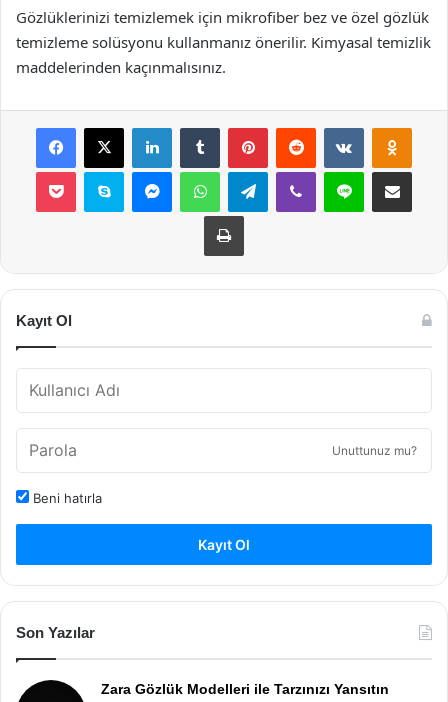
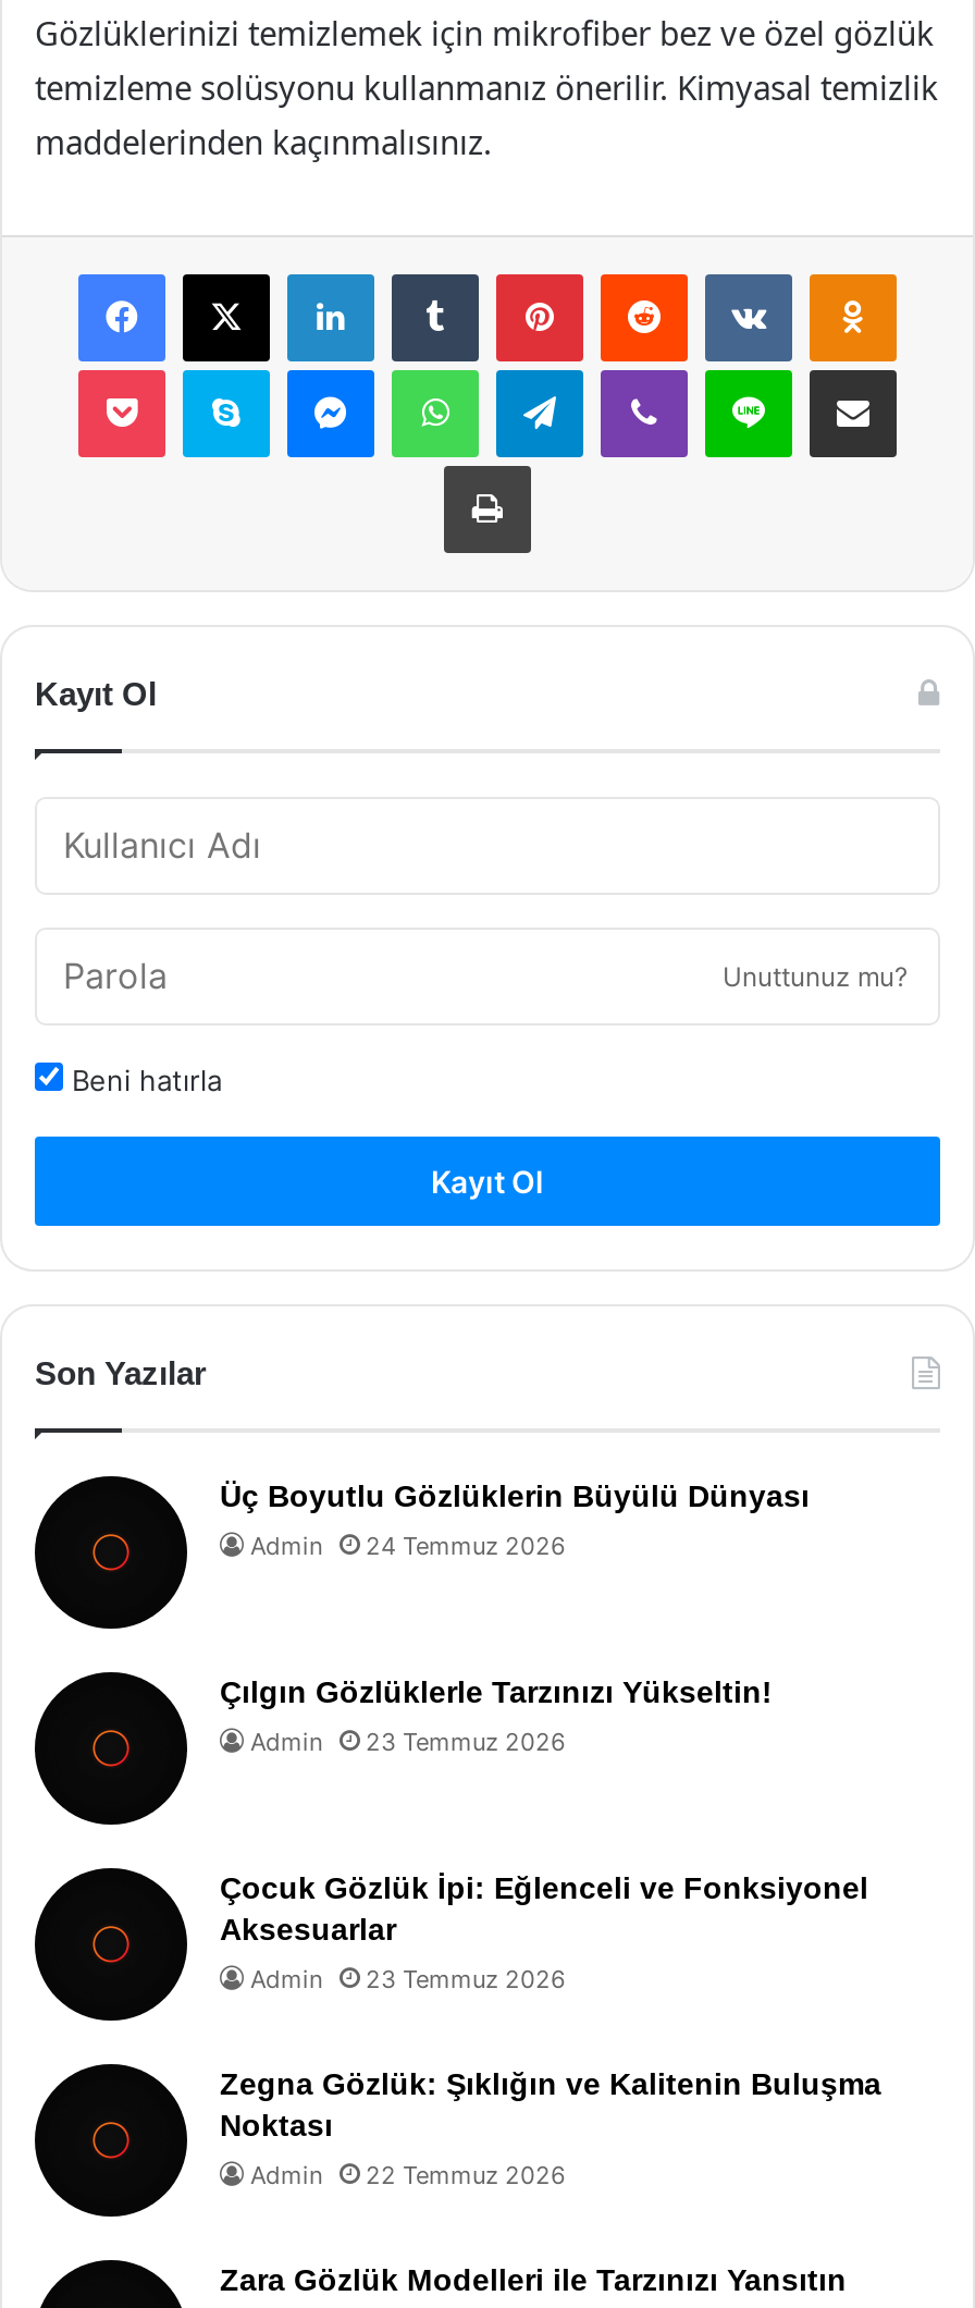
none -> [33,1477,810,1642] [image] | Üç Boyutlu Gözlüklerin Büyülü Dünyası | Admin | 24 Temmuz 2026
none -> [33,1670,773,1827] [image] | Çılgın Gözlüklerle Tarzınızı Yükseltin! | Admin | 23 Temmuz 2026
none -> [33,1846,881,2189] [image] | Çocuk Gözlük İpi: Eğlenceli ve Fonksiyonel | Aksesuarlar | Admin | 23 Temmuz 2026 | Zegna Gözlük: Şıklığın ve Kalitenin Buluşma | Noktası | Admin | 22 Temmuz 2026
none -> [33,2062,189,2217] [image]

